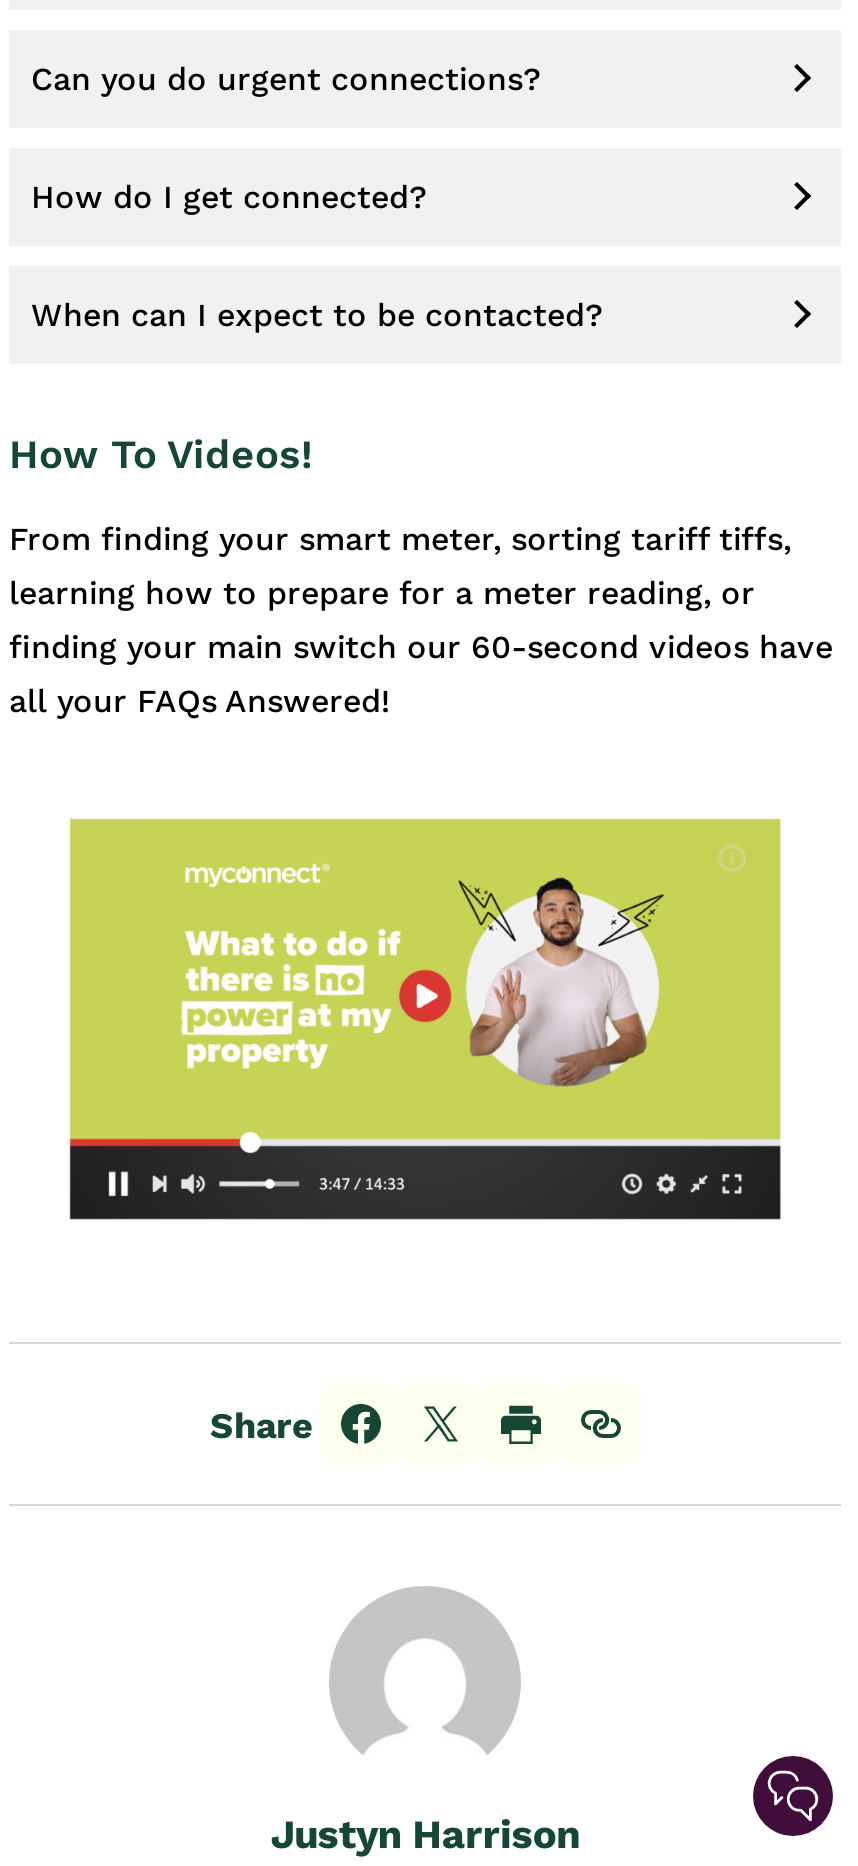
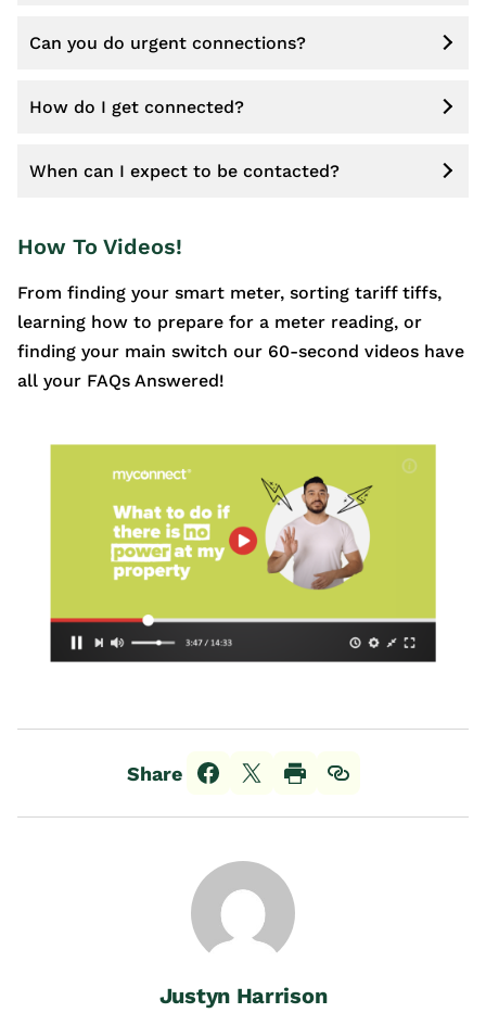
[751,1754,835,1838] [image] -> none

